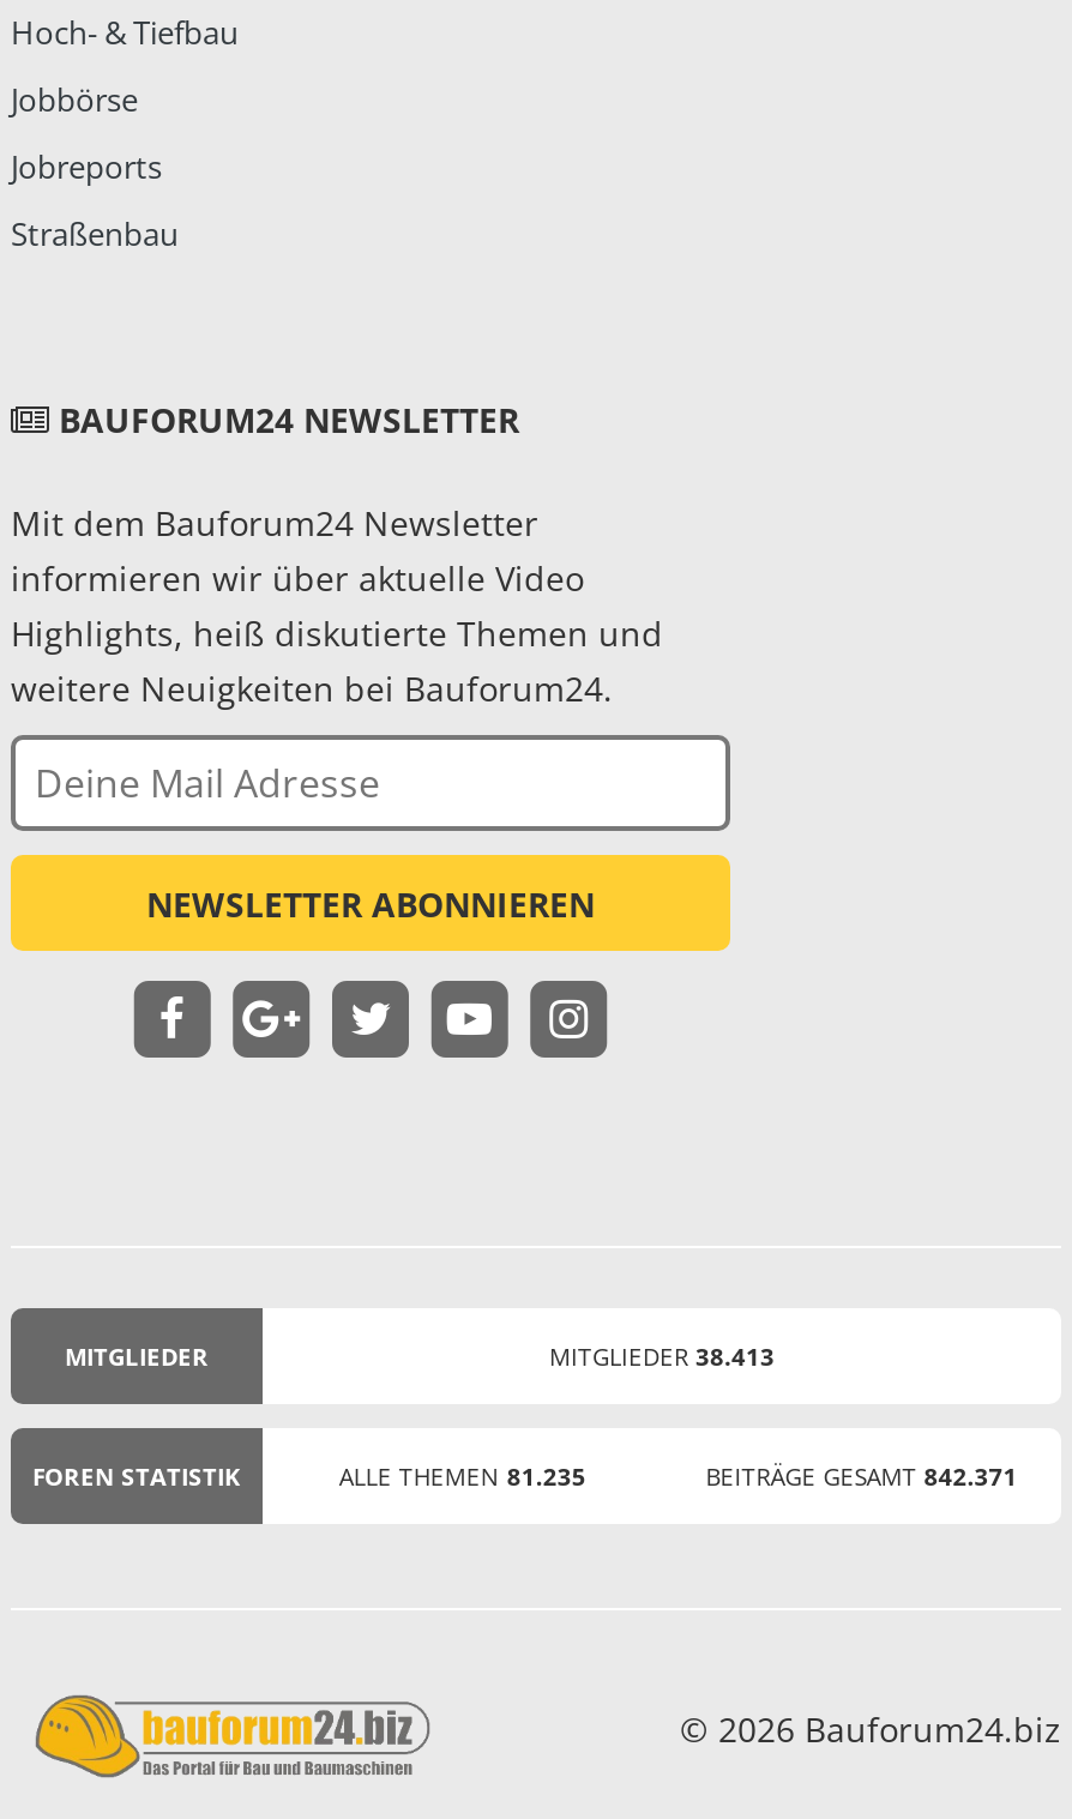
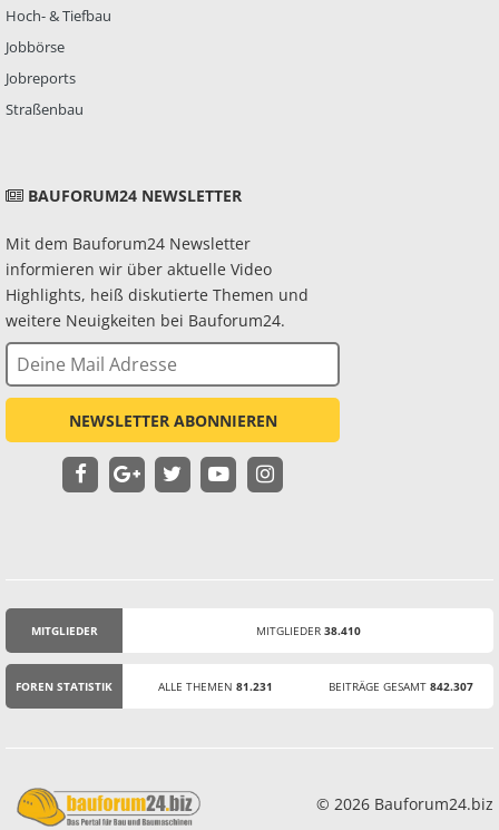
[549,1338,775,1372] MITGLIEDER 38.413 -> [256,622,360,638] MITGLIEDER 38.410
[339,1458,586,1492] ALLE THEMEN 81.235 -> [158,678,273,694] ALLE THEMEN 81.231
[706,1458,1018,1492] BEITRÄGE GESAMT 842.371 -> [328,678,473,694] BEITRÄGE GESAMT 842.307

